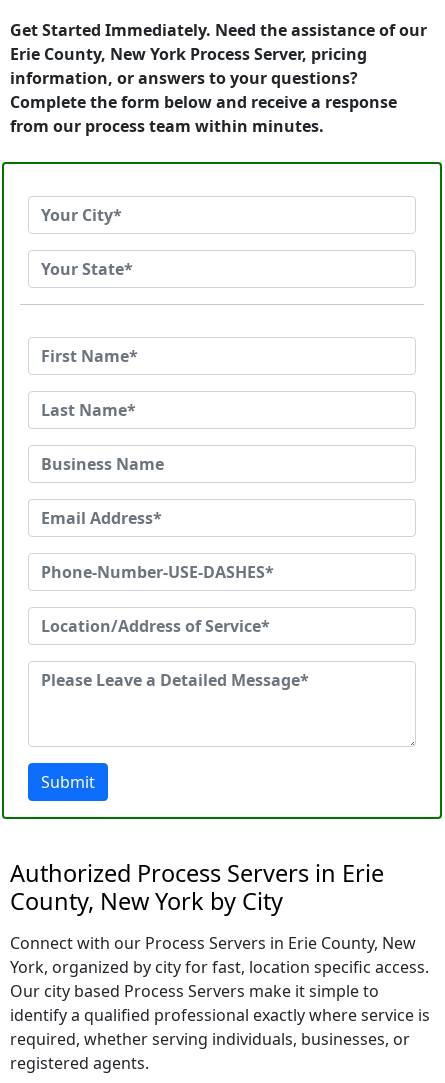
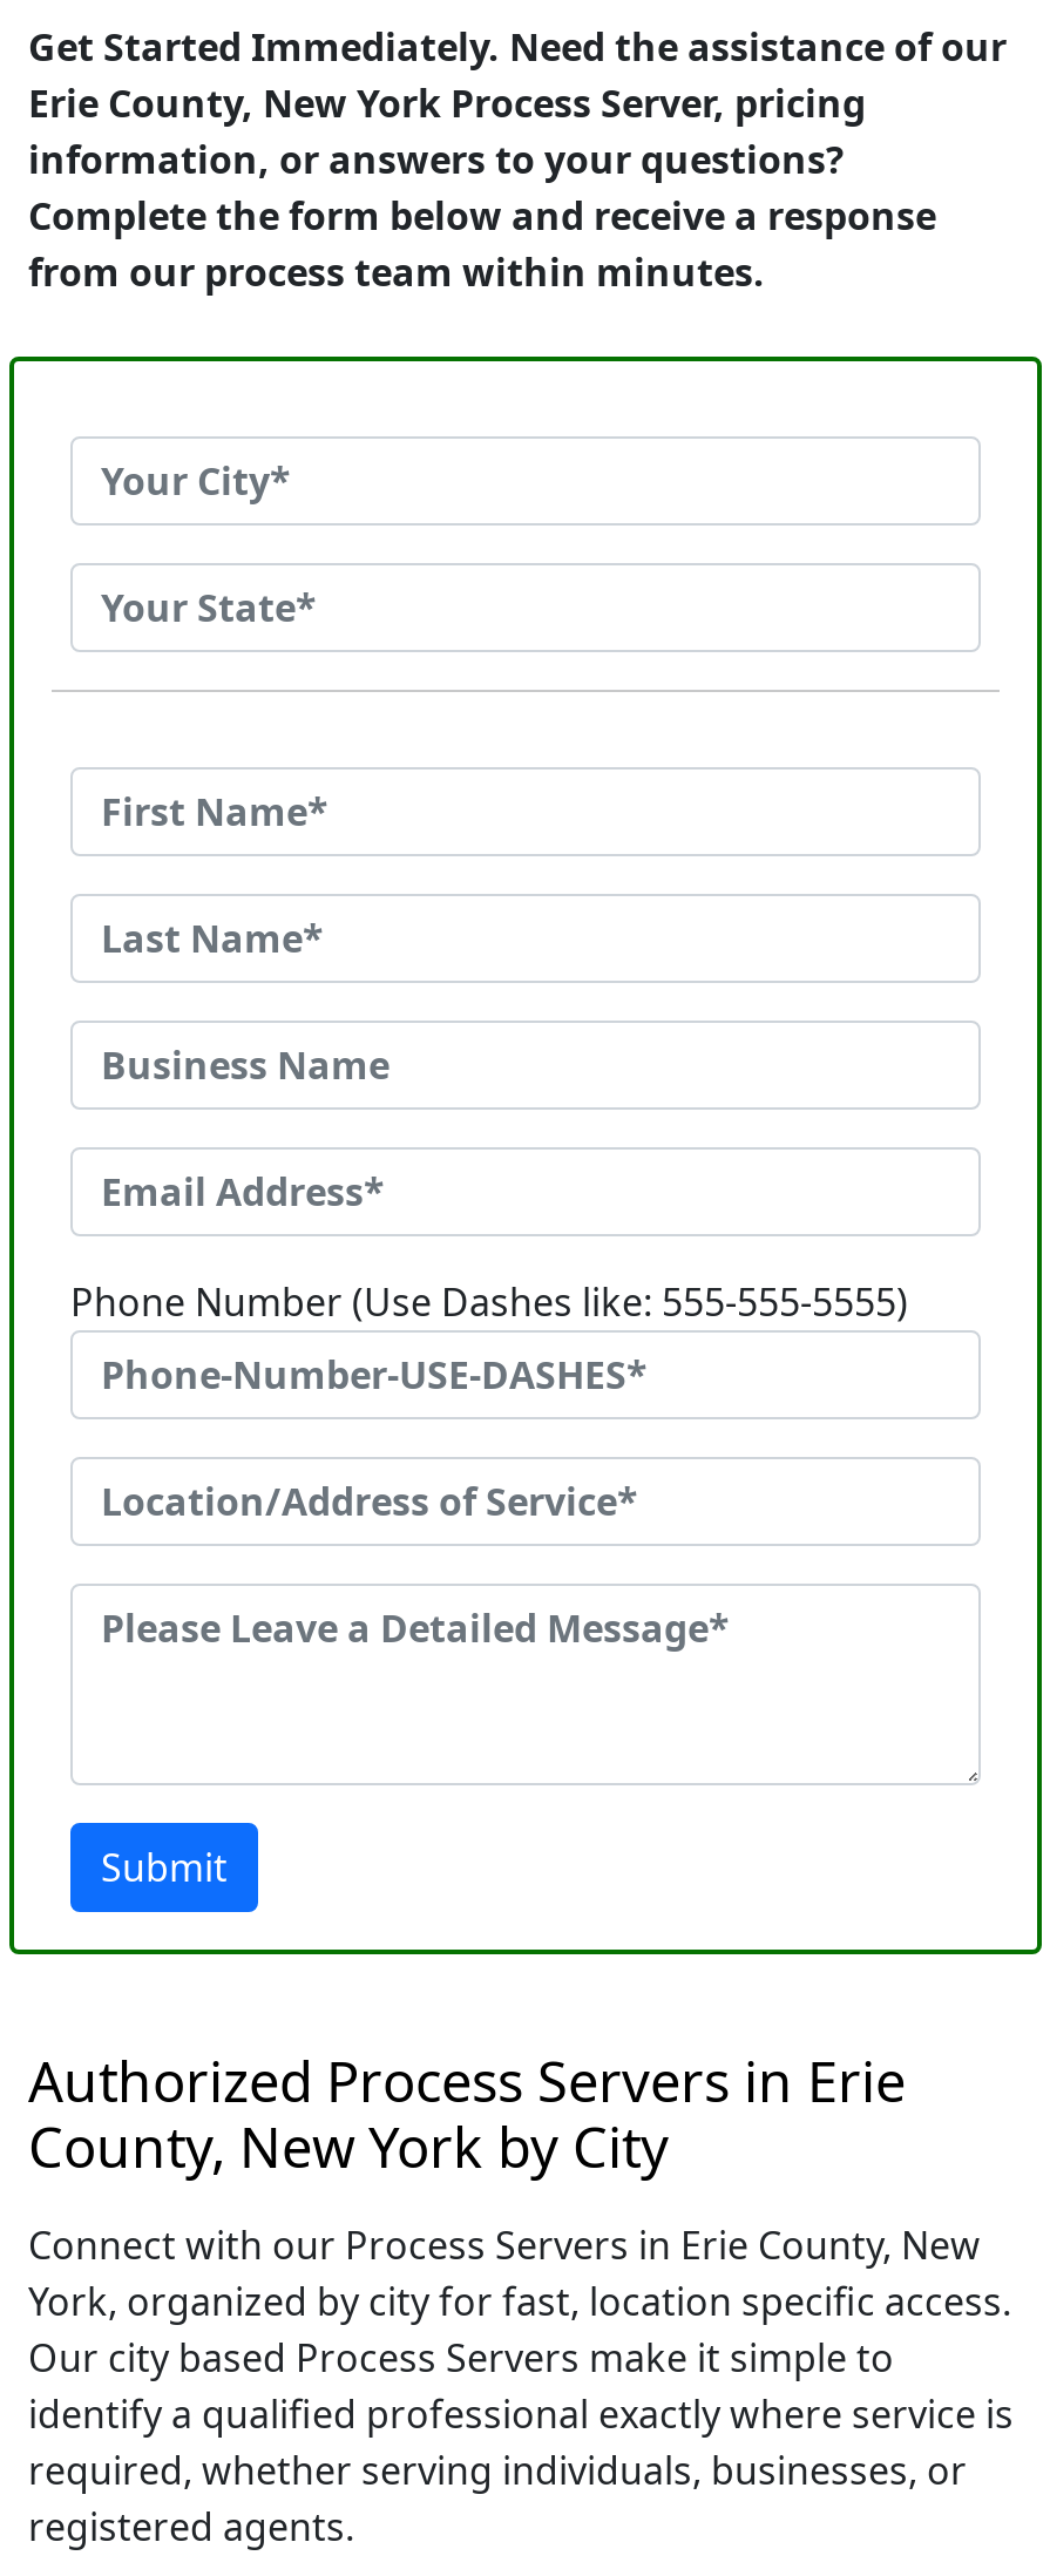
none -> [70,1276,908,1328] Phone Number (Use Dashes like: 555-555-5555)

